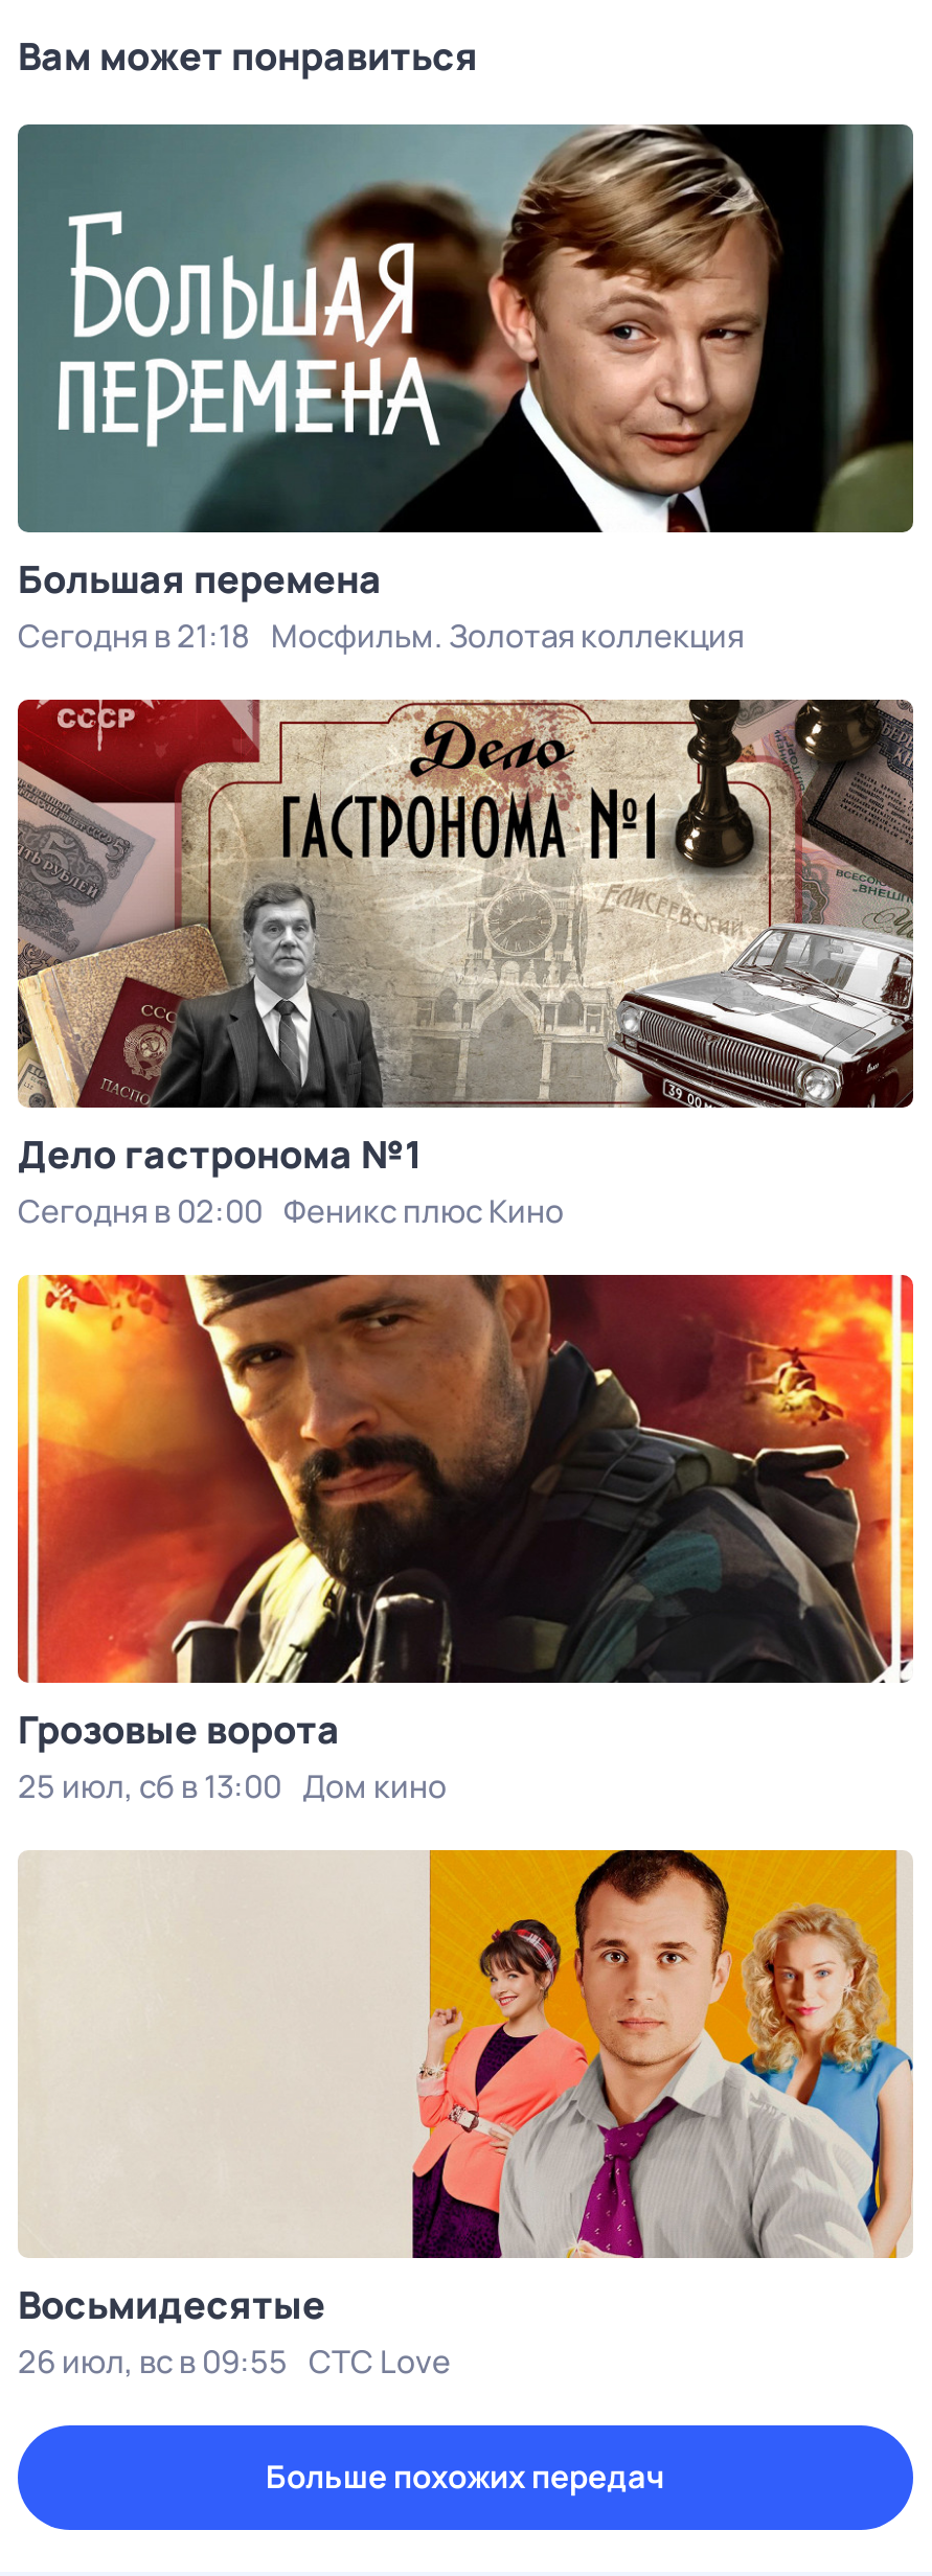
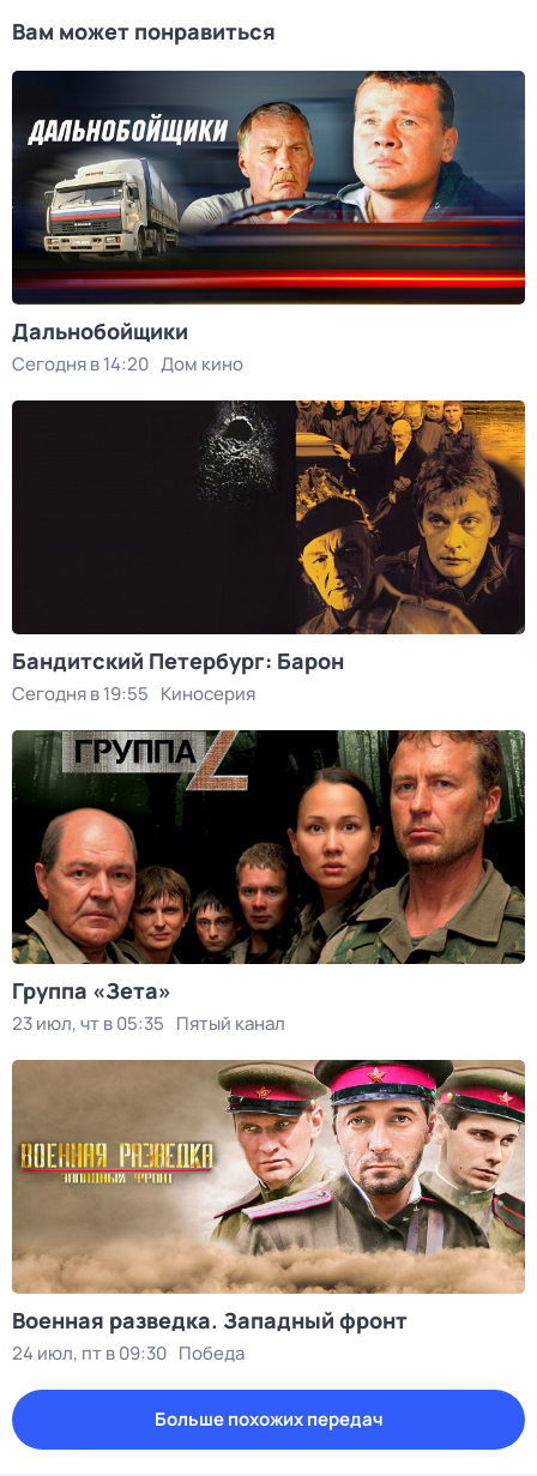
[16,124,915,658] [image] | Большая перемена | Сегодня в 21:18 Мосфильм. Золотая коллекция -> [11,70,526,376] [image] | Дальнобойщики | Сегодня в 14:20 Дом кино
[16,698,915,1233] [image] | Дело гастронома №1 | Сегодня в 02:00 Феникс плюс Кино -> [11,399,526,706] [image] | Бандитский Петербург: Барон | Сегодня в 19:55 Киносерия
[16,1273,915,1808] [image] | Грозовые ворота | 25 июл, сб в 13:00 Дом кино -> [11,729,526,1036] [image] | Группа «Зета» | 23 июл, чт в 05:35 Пятый канал
[18,1848,913,2384] [image] | Восьмидесятые | 26 июл, вс в 09:55 СТС Love -> [12,1059,526,1366] [image] | Военная разведка. Западный фронт | 24 июл, пт в 09:30 Победа

